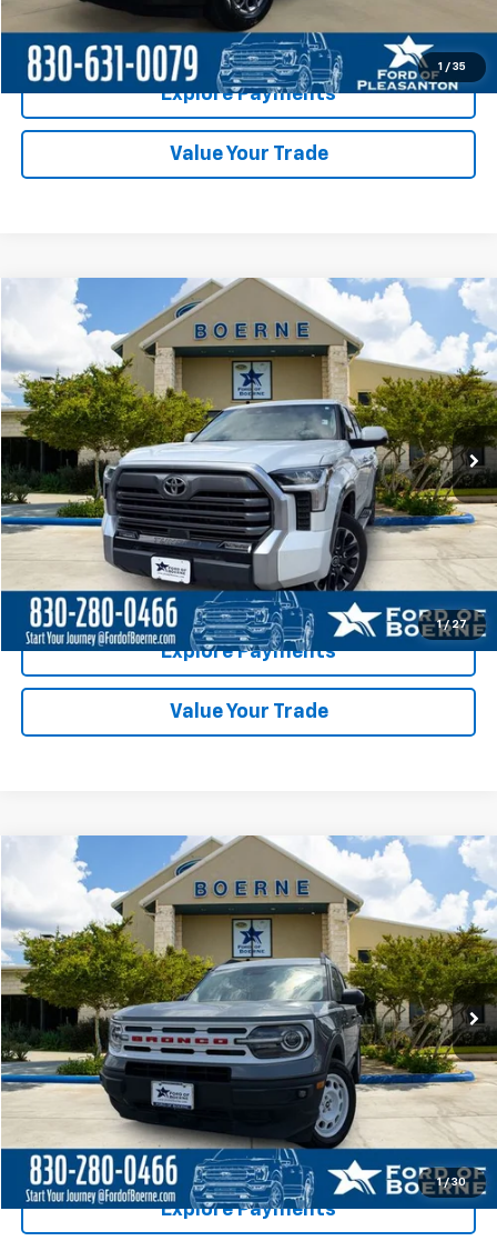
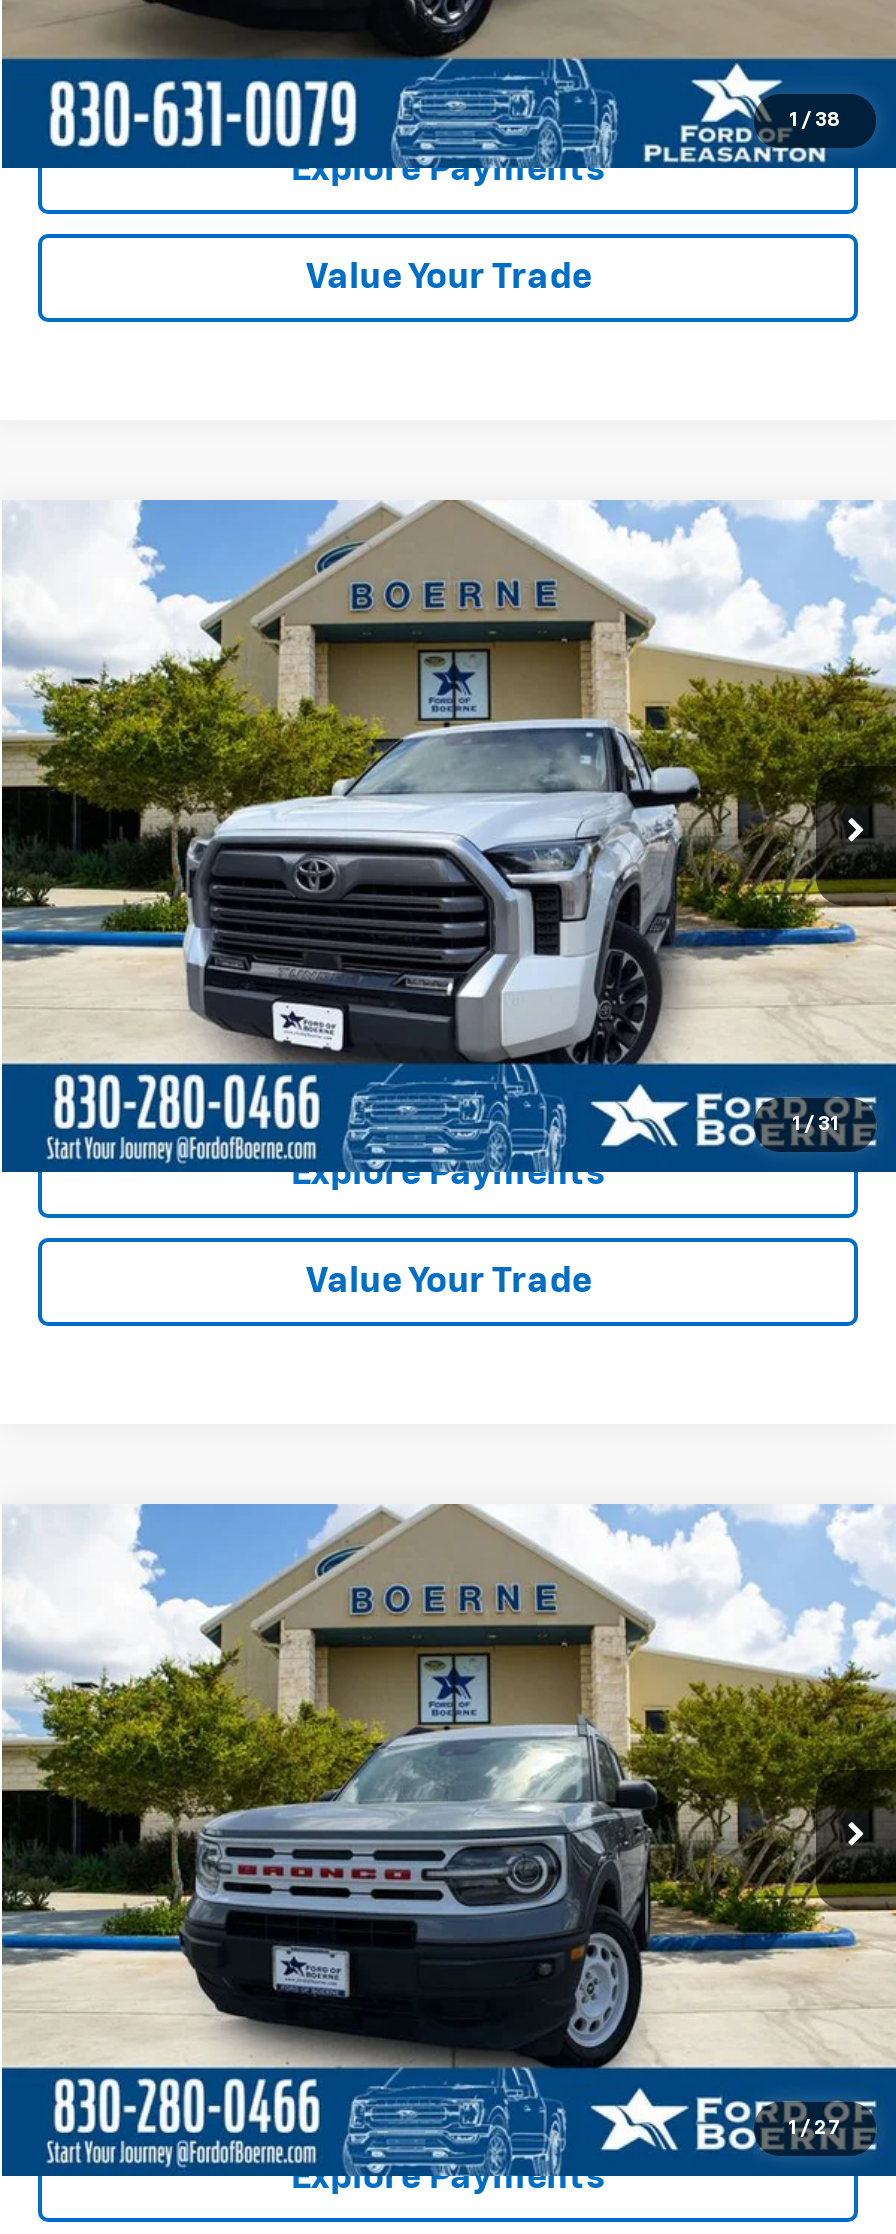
[438,61,466,72] 1 / 35 -> [789,110,841,130] 1 / 38
[437,619,467,630] 1 / 27 -> [792,1114,838,1134] 1 / 31
[438,1176,466,1187] 1 / 30 -> [788,2118,842,2138] 1 / 27

